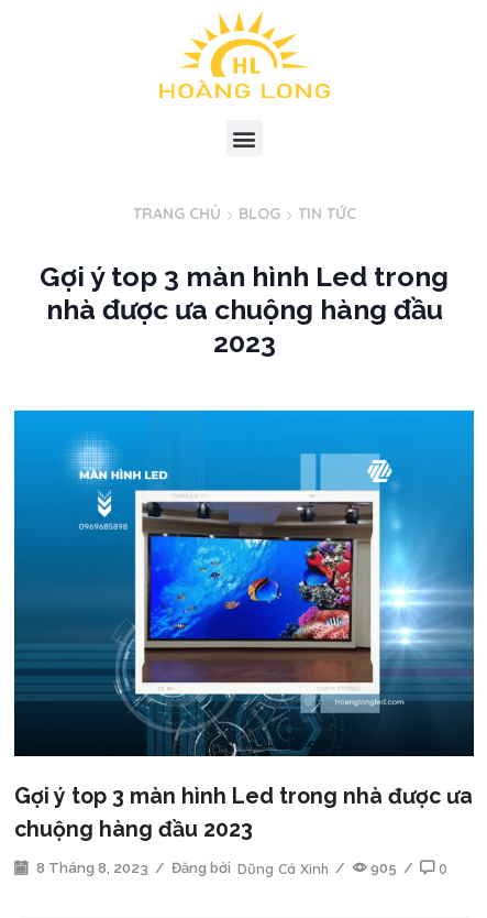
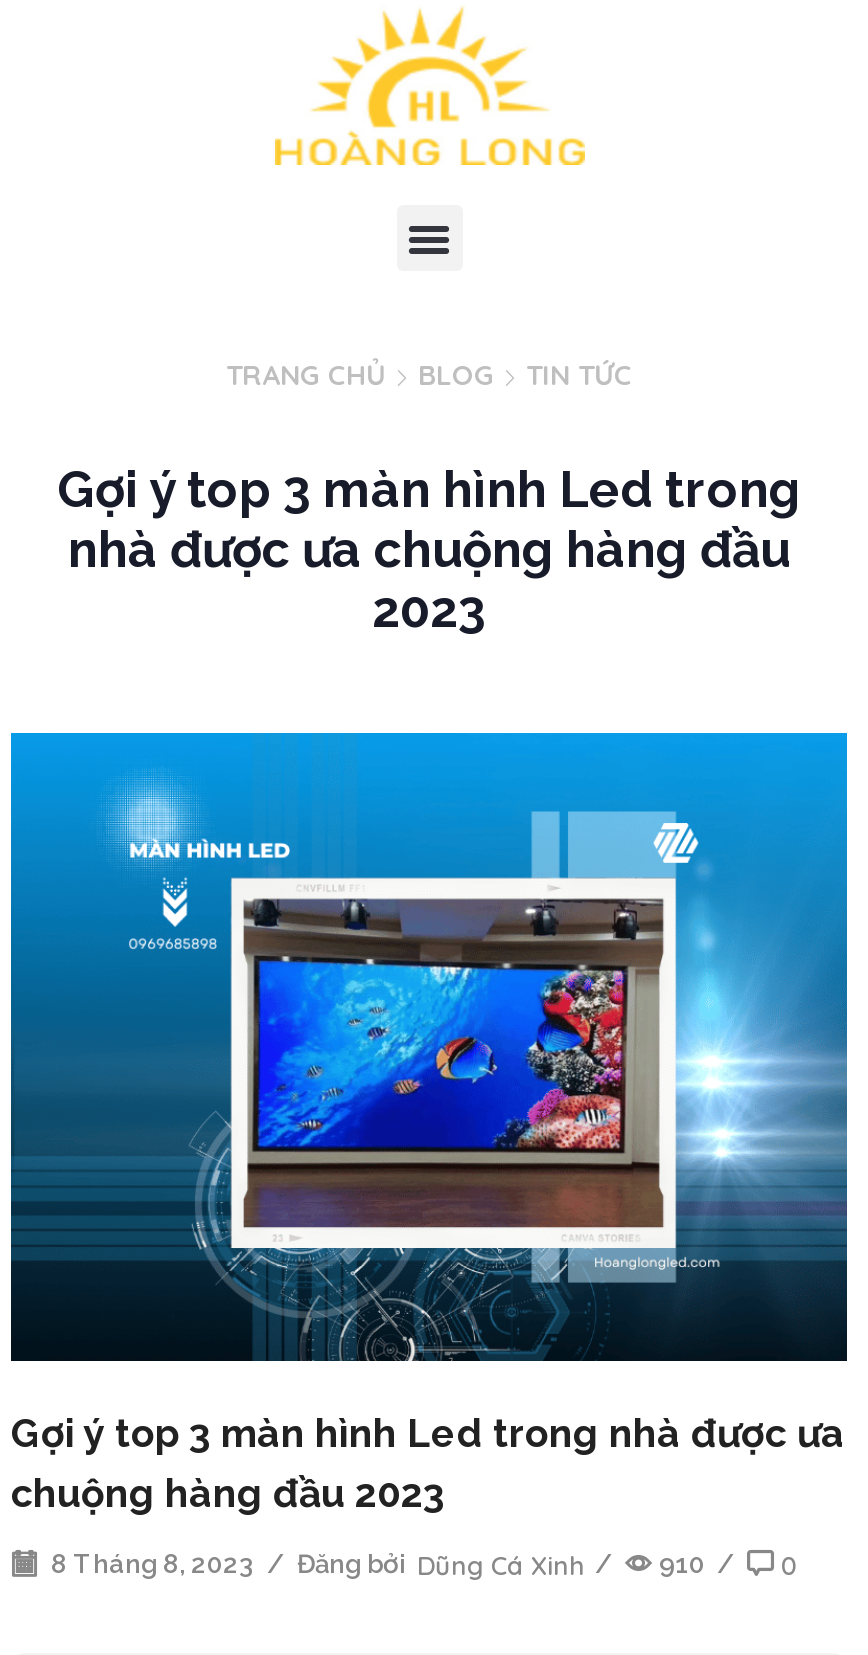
[33,859,447,877] 8 Tháng 8, 2023 / Đăng bởi Dũng Cá Xinh / 905 / 0 -> [45,1548,797,1580] 8 Tháng 8, 2023 / Đăng bởi Dũng Cá Xinh / 910 / 0

